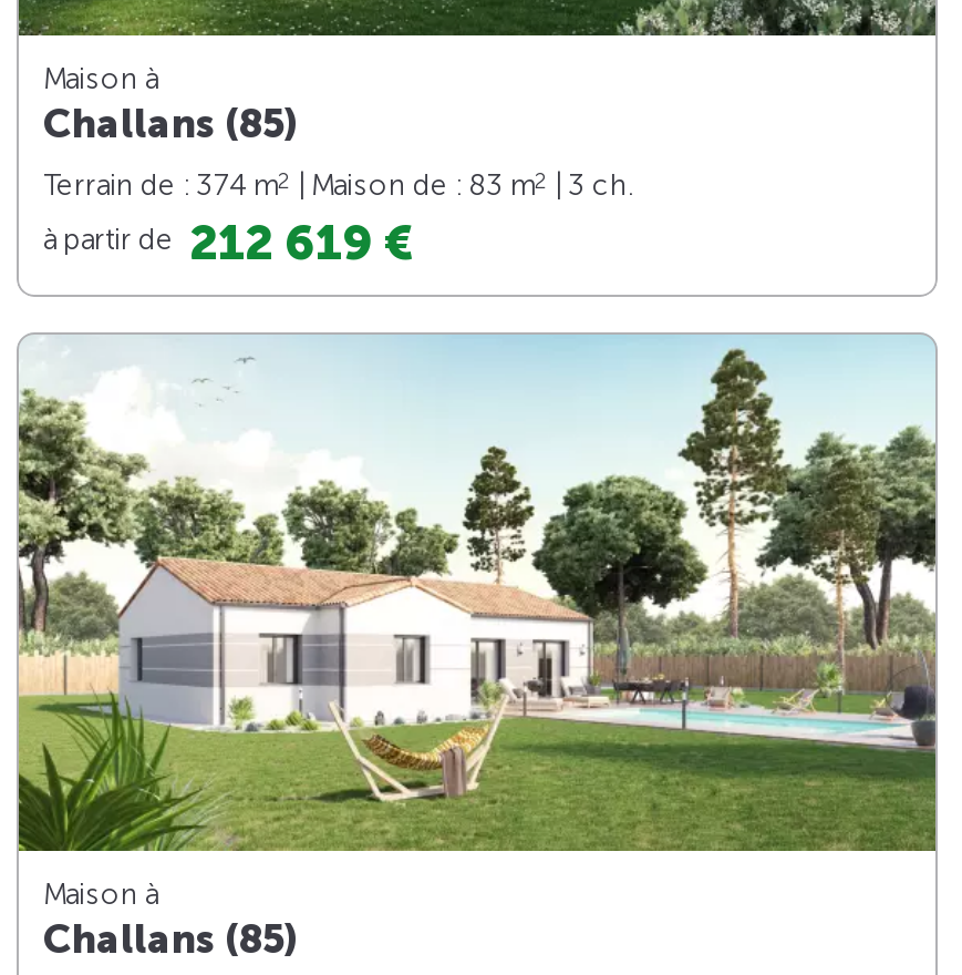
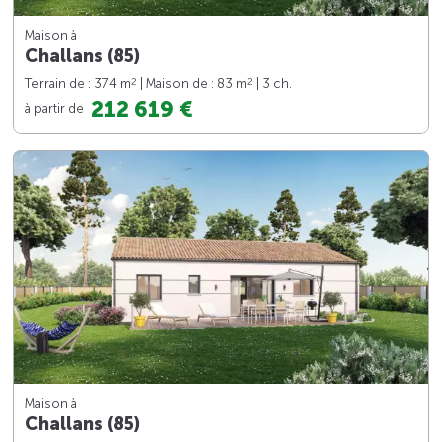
[17,335,938,853] [image] -> [13,150,429,385] [image]

